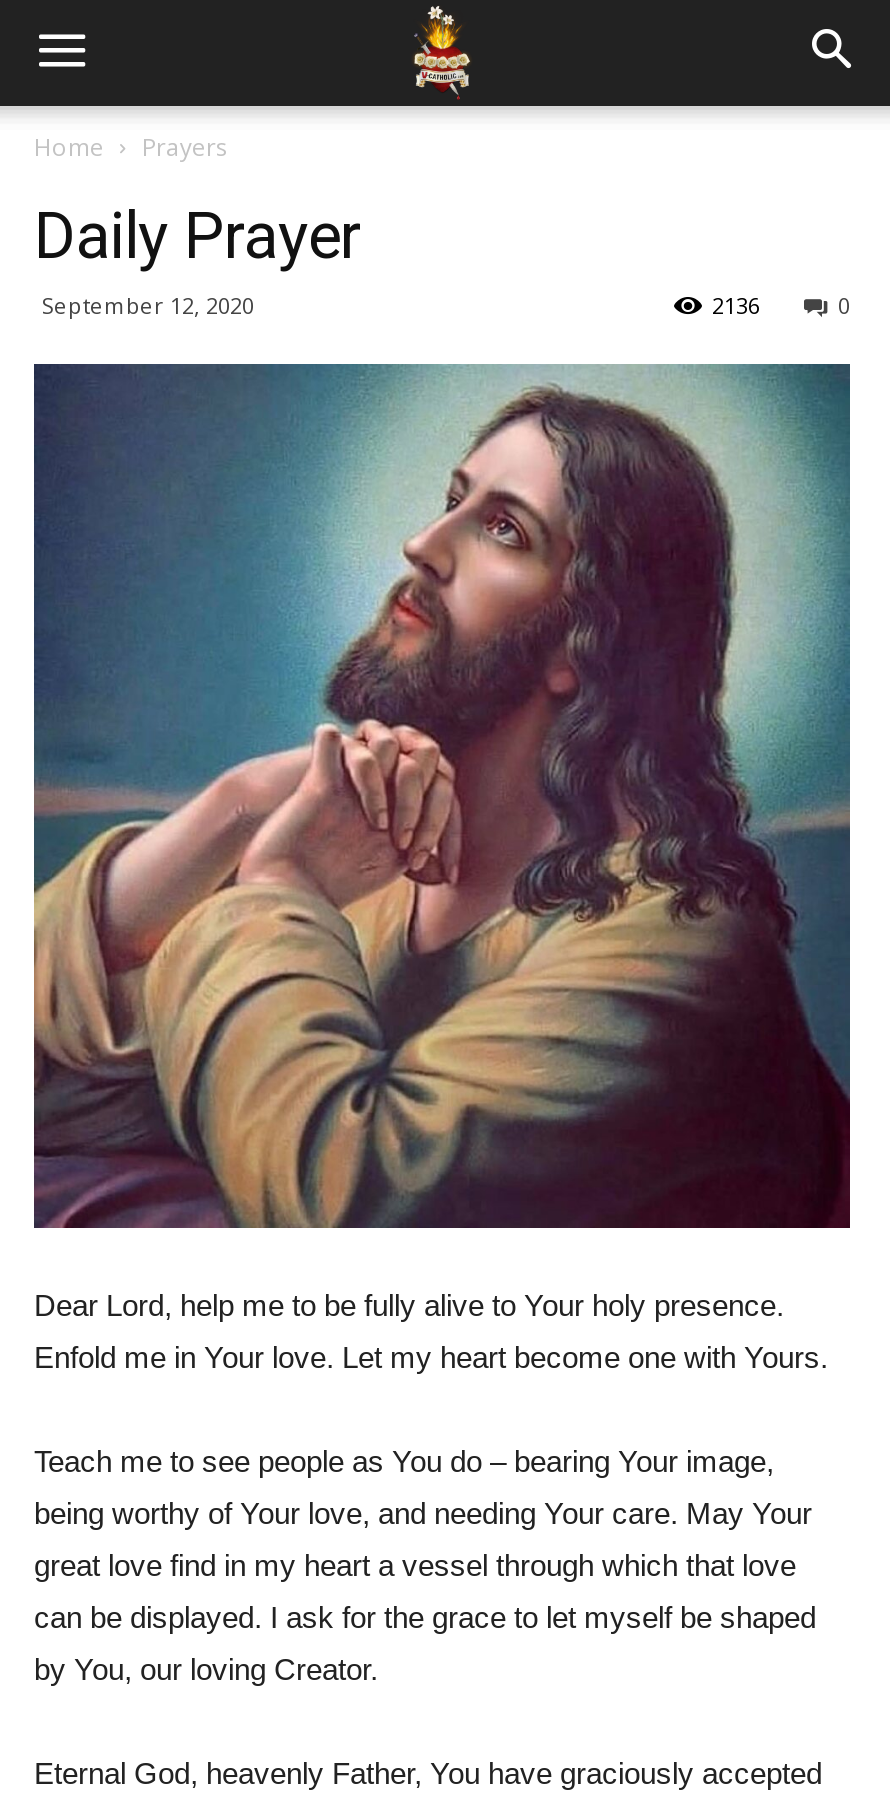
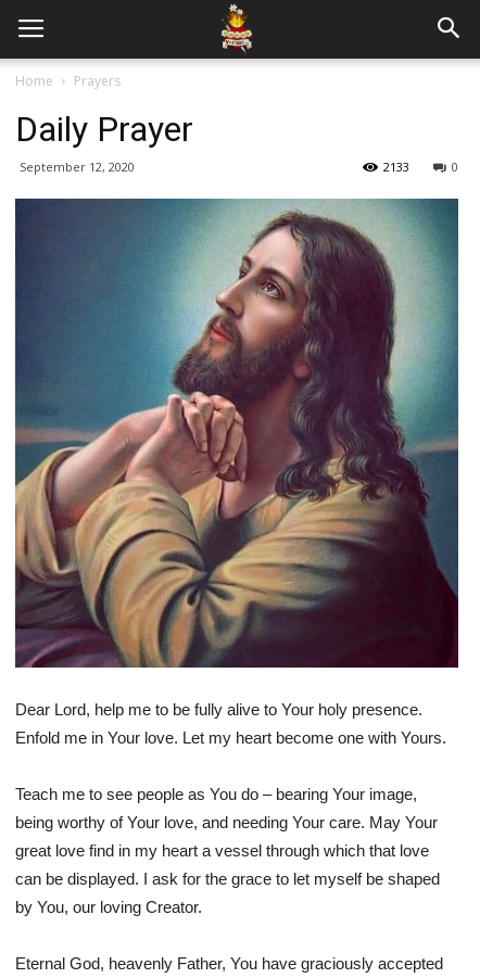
[712,290,760,320] 2136 -> [383,158,409,175] 2133

